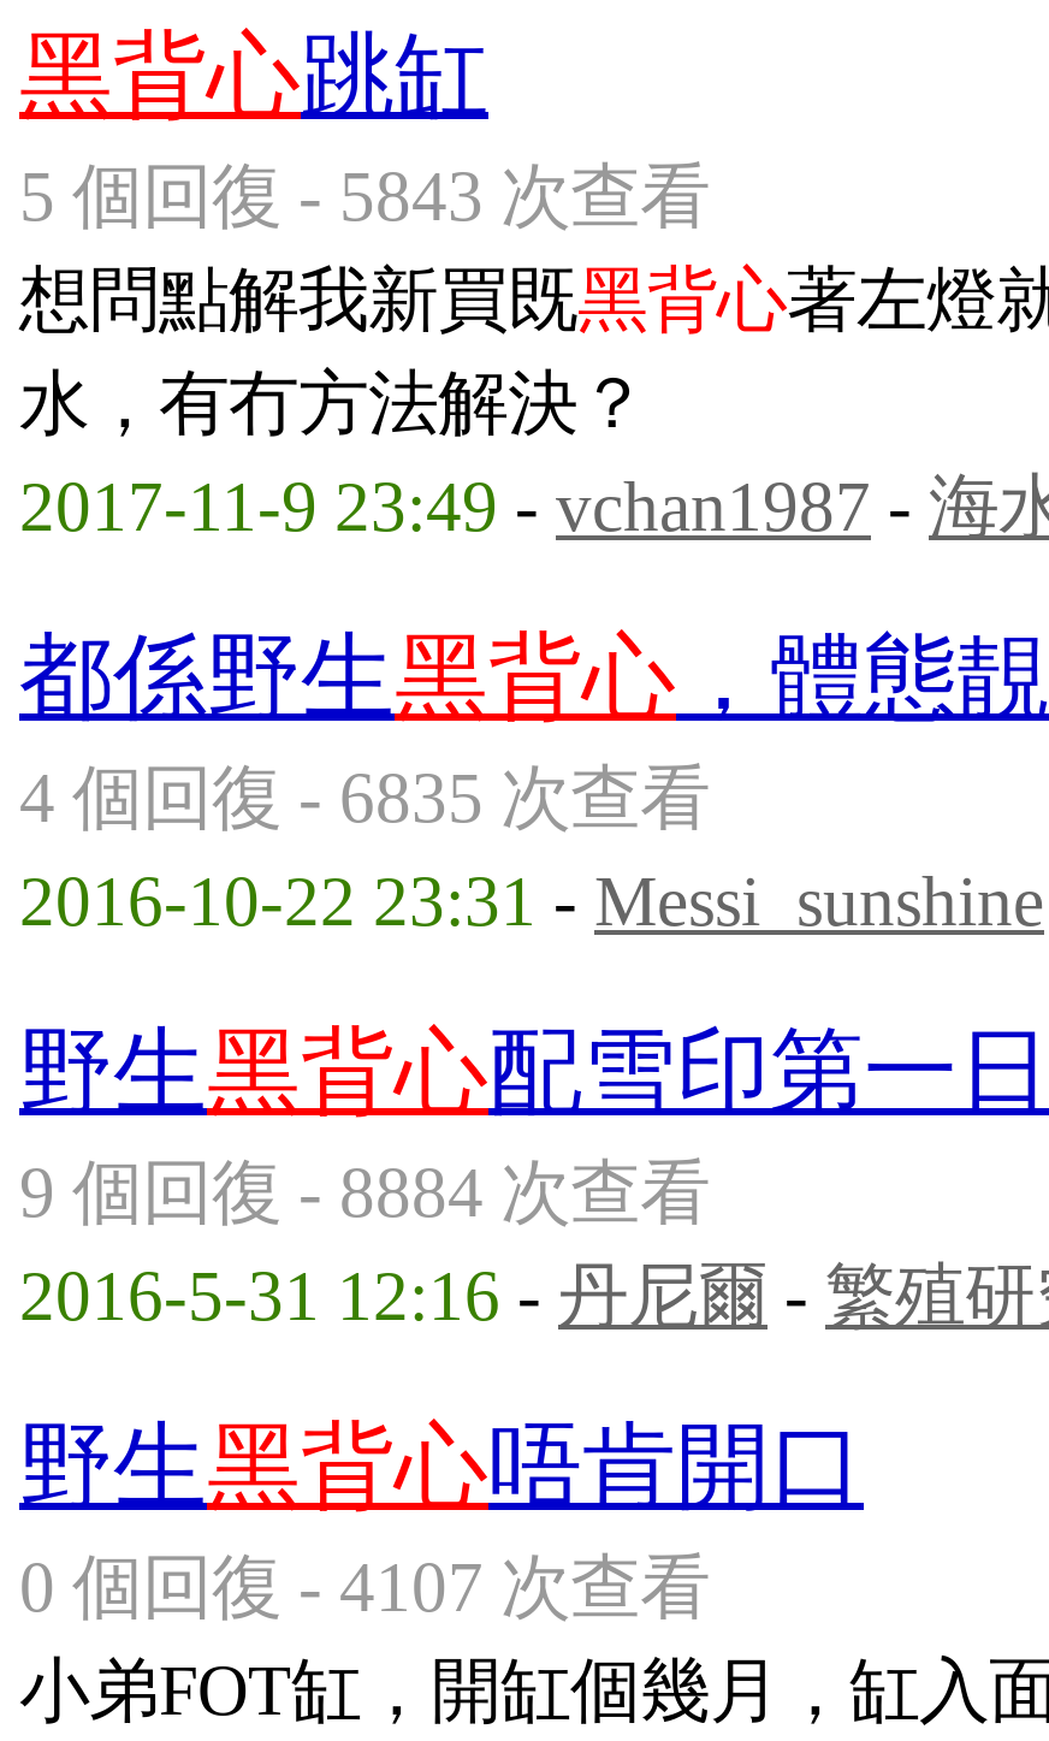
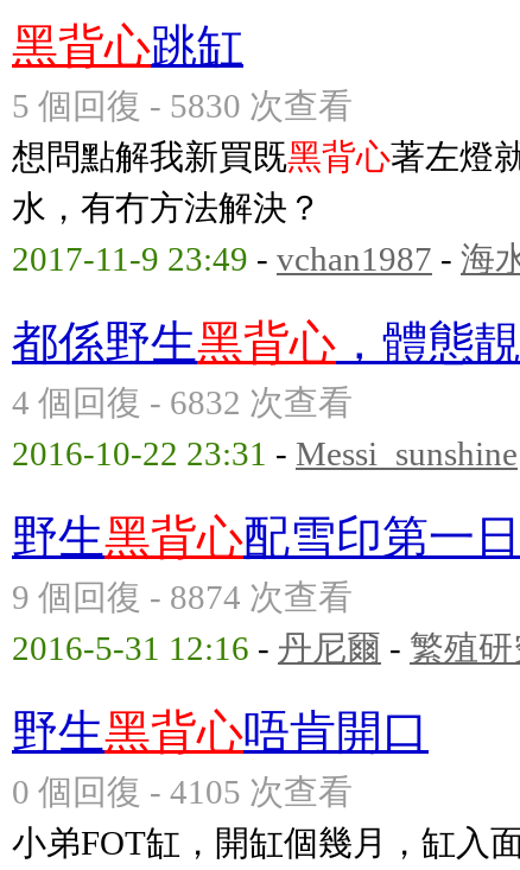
[19,158,710,235] 5 個回復 - 5843 次查看 -> [12,87,353,125] 5 個回復 - 5830 次查看
[19,759,710,836] 4 個回復 - 6835 次查看 -> [12,383,353,421] 4 個回復 - 6832 次查看
[19,1154,710,1231] 9 個回復 - 8884 次查看 -> [12,578,353,616] 9 個回復 - 8874 次查看
[19,1548,710,1625] 0 個回復 - 4107 次查看 -> [12,773,353,811] 0 個回復 - 4105 次查看

